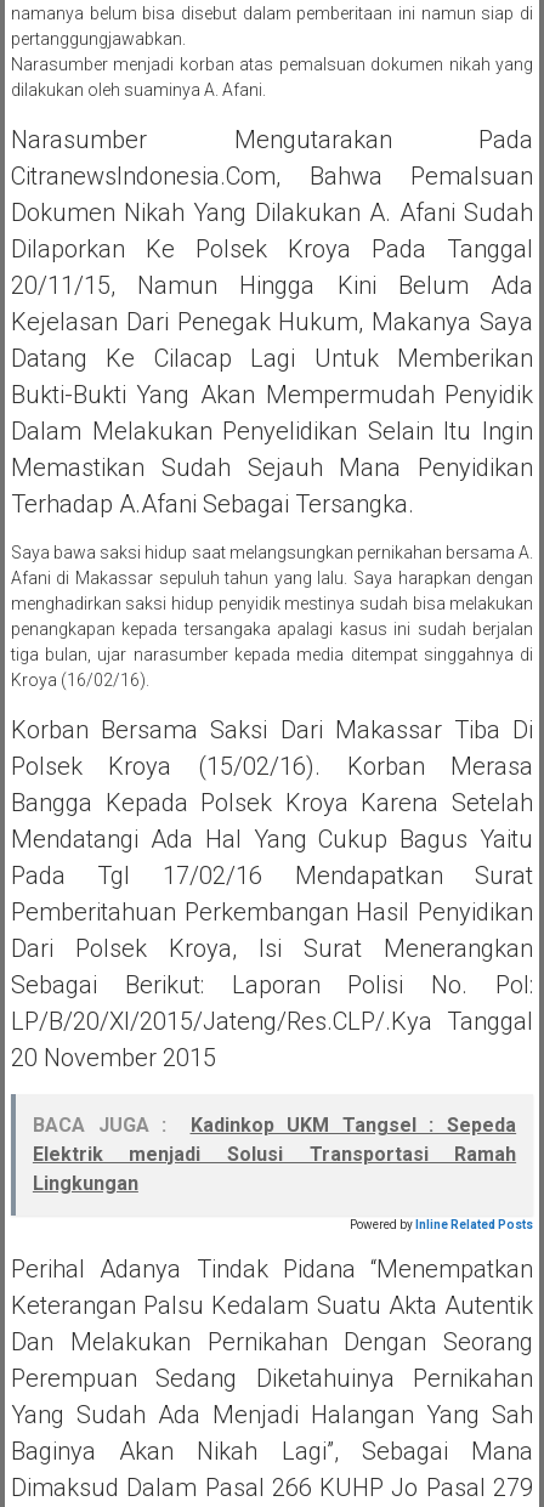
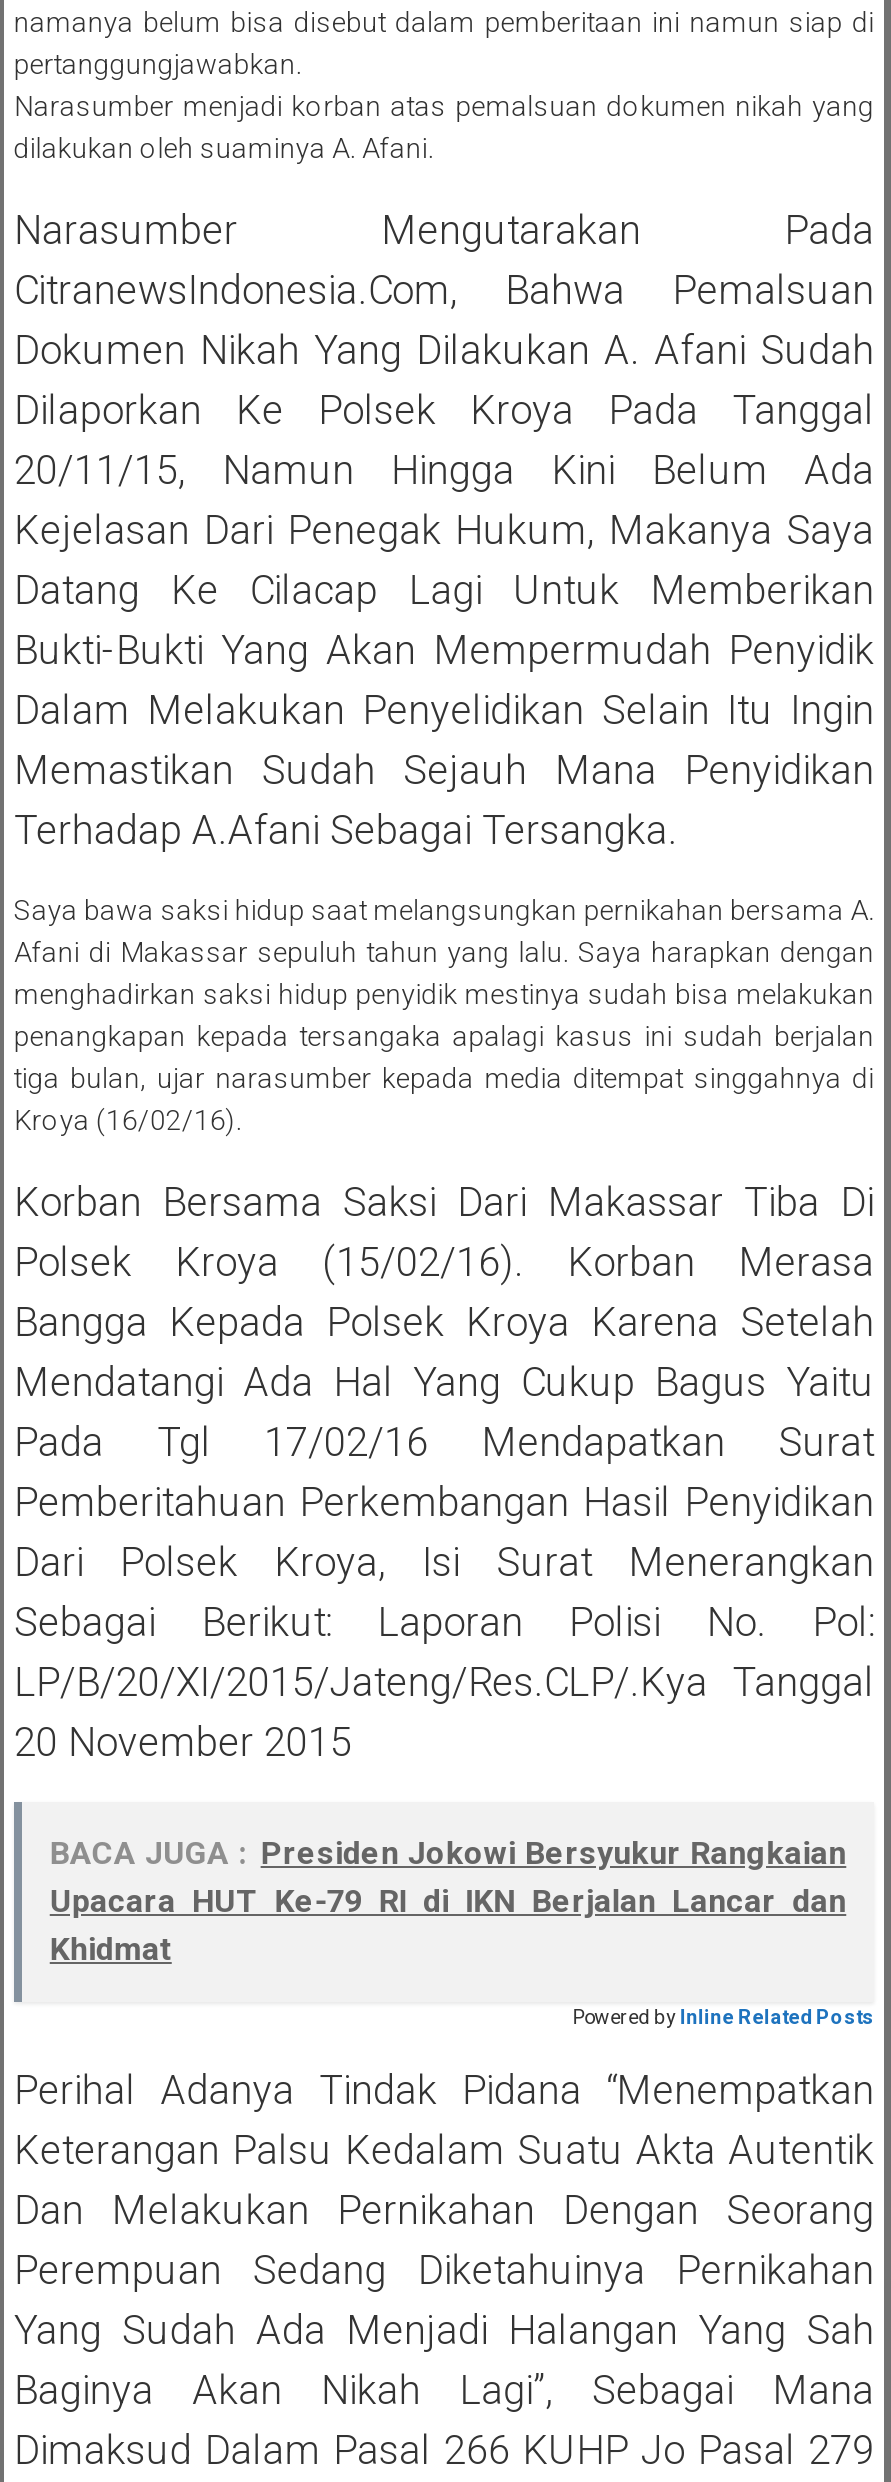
[33,1114,516,1195] BACA JUGA : | Kadinkop UKM Tangsel : Sepeda | Elektrik menjadi Solusi Transportasi Ramah | Lingkungan -> [50,1834,846,1968] BACA JUGA : Presiden Jokowi Bersyukur Rangkaian | Upacara HUT Ke-79 RI di IKN Berjalan Lancar dan | Khidmat

